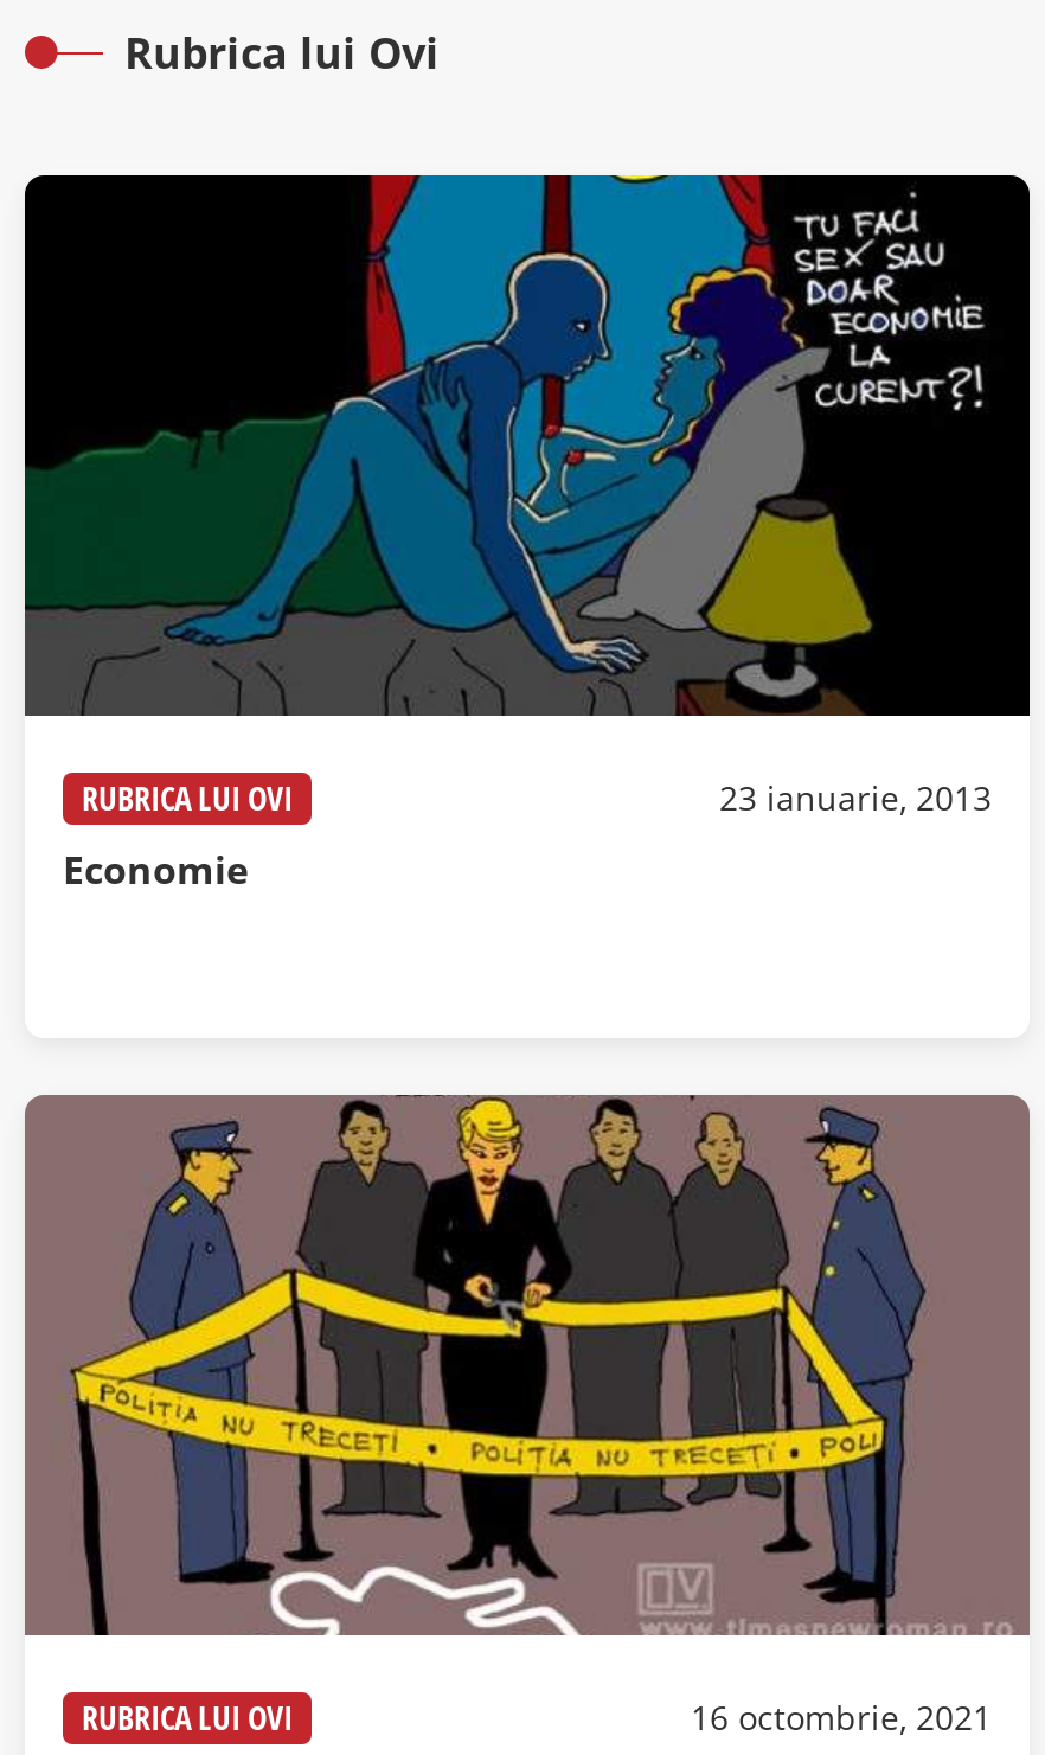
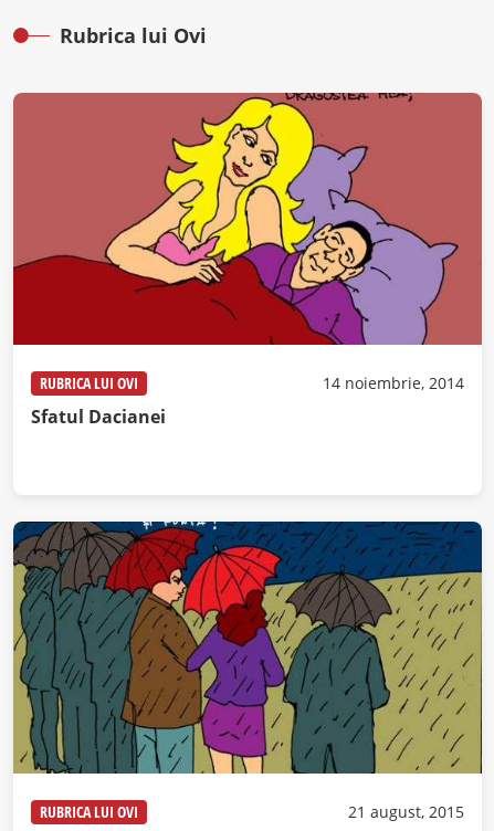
[23,173,1032,820] [image] | 23 ianuarie, 2013 -> [12,92,483,393] [image] | 14 noiembrie, 2014
[63,844,248,896] Economie -> [31,404,166,429] Sfatul Dacianei
[23,1093,1032,1740] [image] | 16 octombrie, 2021 -> [12,520,483,822] [image] | 21 august, 2015

